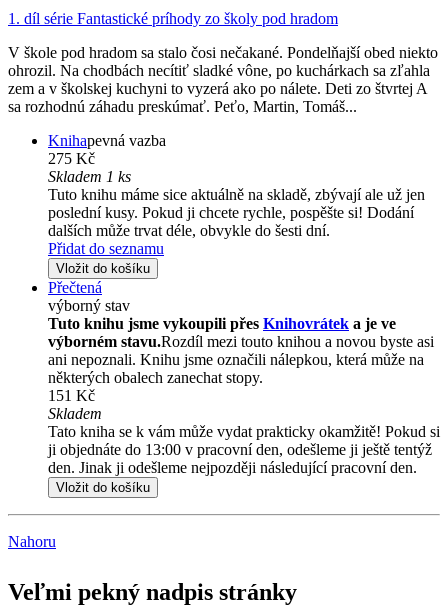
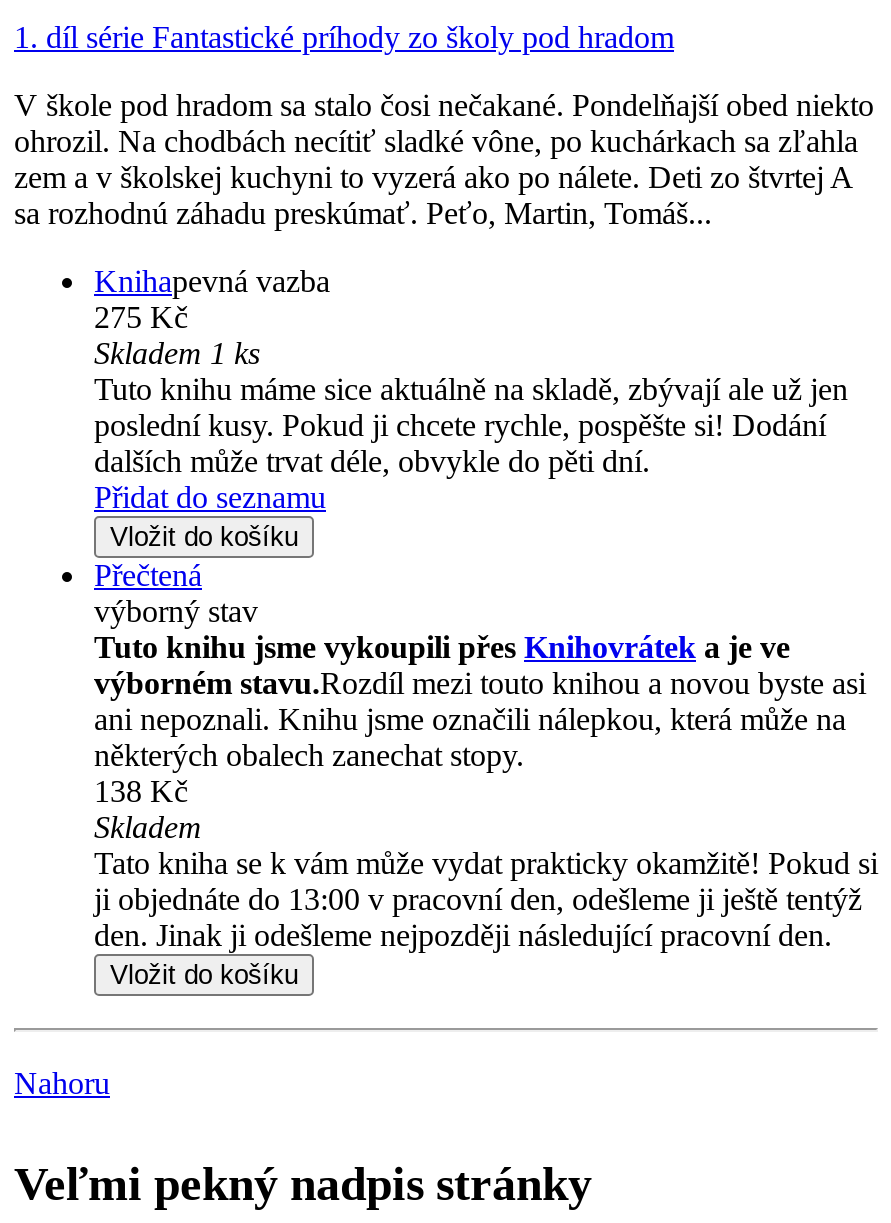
[48,222,330,239] dalších může trvat déle, obvykle do šesti dní. -> [94,445,650,479] dalších může trvat déle, obvykle do pěti dní.
[48,387,95,404] 151 Kč -> [94,775,188,809] 138 Kč

